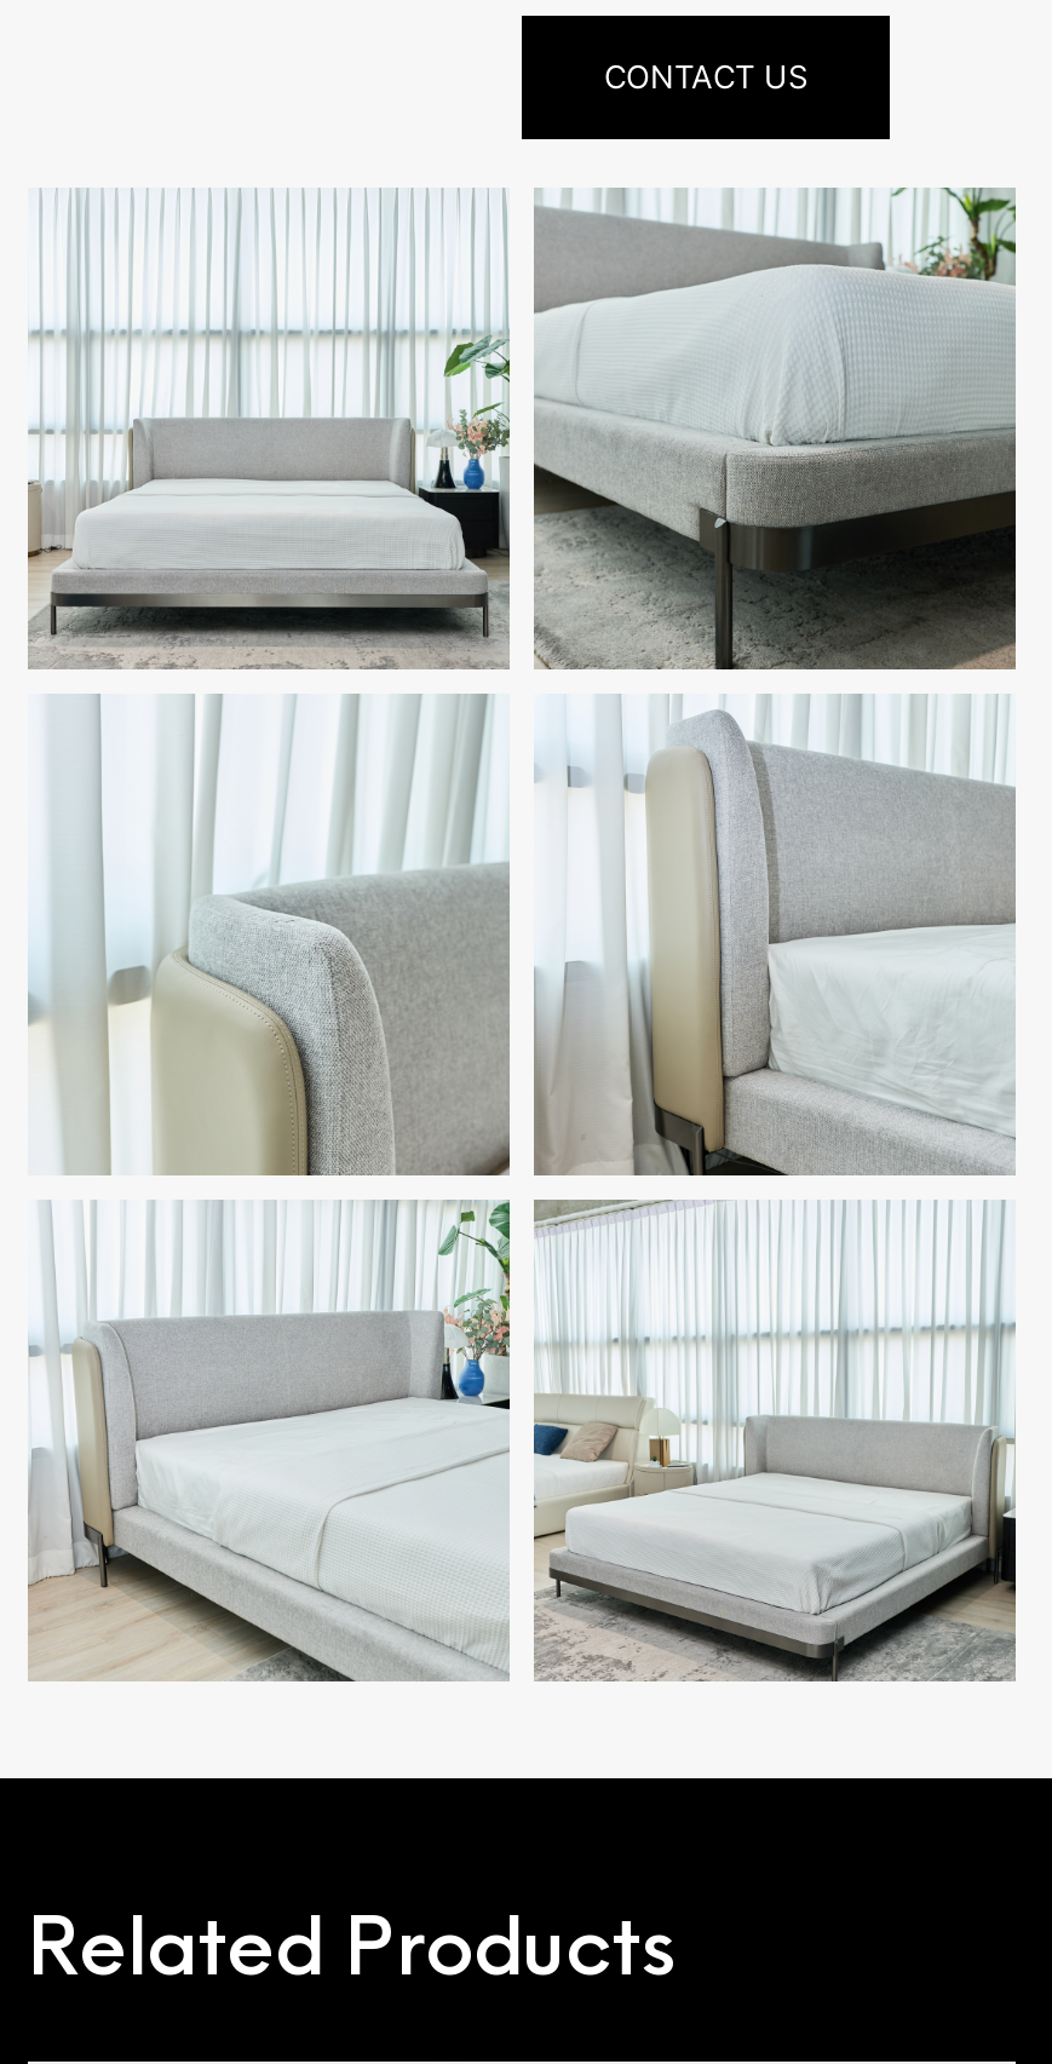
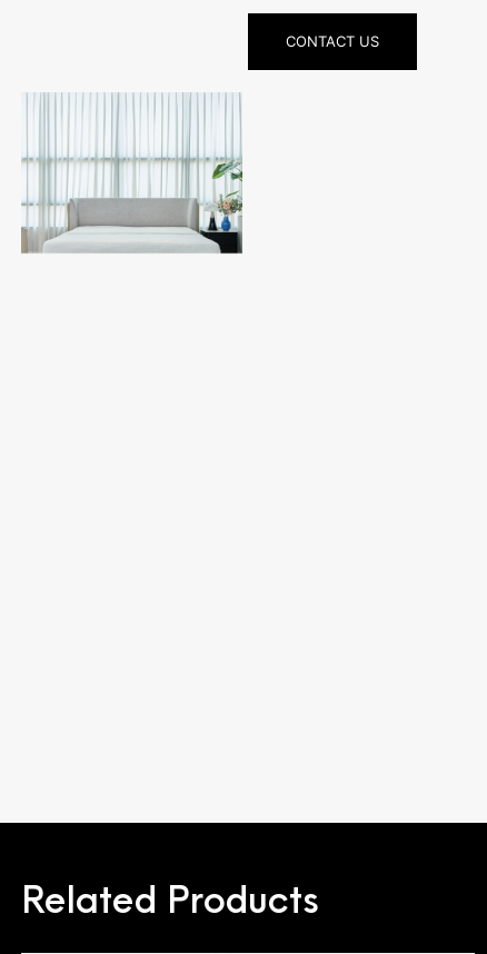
[531,185,1018,672] [image] -> none
[25,539,512,672] [image] -> none
[28,694,512,1178] [image] -> none
[531,694,1018,1178] [image] -> none
[25,1200,512,1684] [image] -> none
[531,1197,1018,1684] [image] -> none

